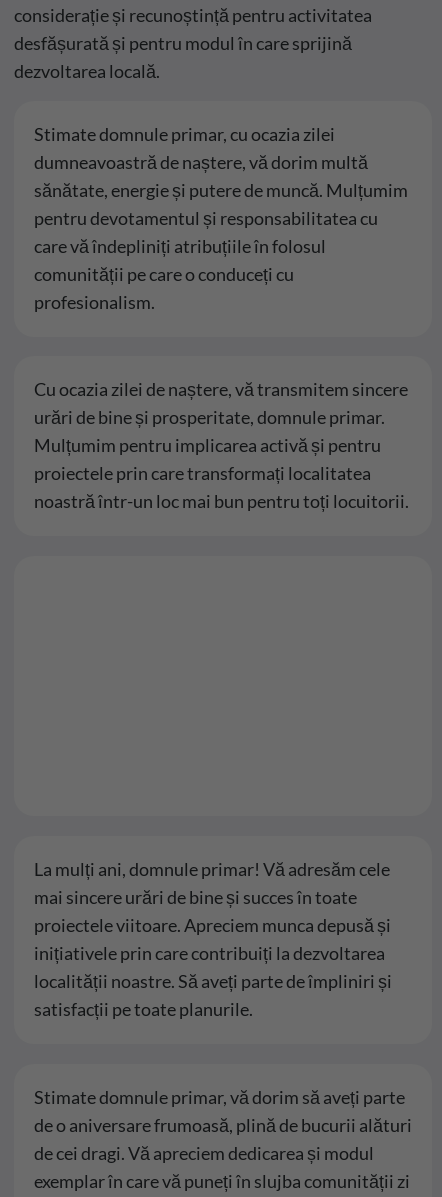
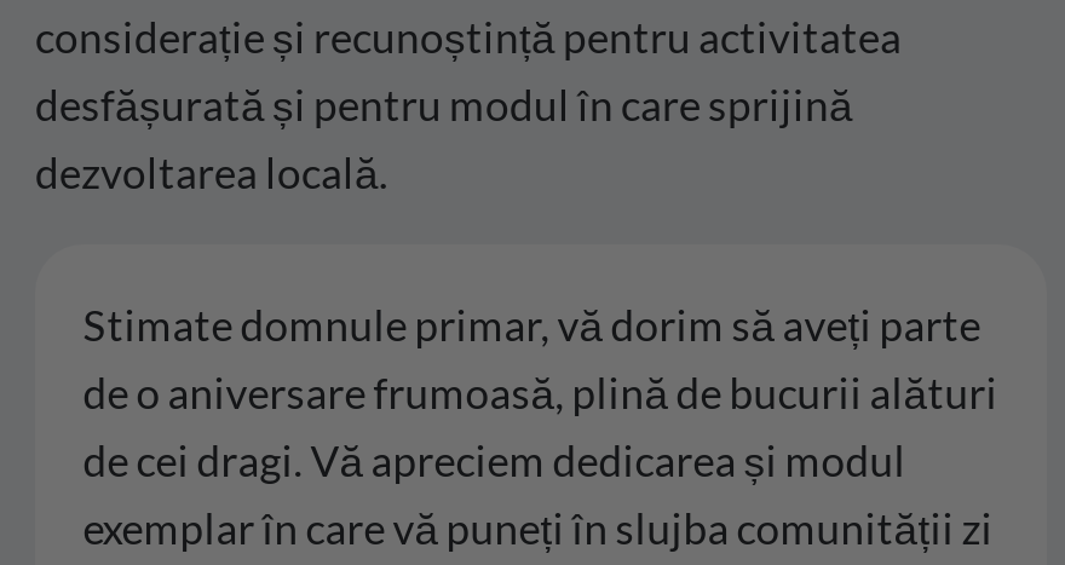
[34,124,408,313] Stimate domnule primar, cu ocazia zilei | dumneavoastră de naștere, vă dorim multă | sănătate, energie și putere de muncă. Mulțumim | pentru devotamentul și responsabilitatea cu | care vă îndepliniți atribuțiile în folosul | comunității pe care o conduceți cu | profesionalism. -> none
[34,379,409,512] Cu ocazia zilei de naștere, vă transmitem sincere | urări de bine și prosperitate, domnule primar. | Mulțumim pentru implicarea activă și pentru | proiectele prin care transformați localitatea | noastră într-un loc mai bun pentru toți locuitorii. -> none
[34,859,392,1020] La mulți ani, domnule primar! Vă adresăm cele | mai sincere urări de bine și succes în toate | proiectele viitoare. Apreciem munca depusă și | inițiativele prin care contribuiți la dezvoltarea | localității noastre. Să aveți parte de împliniri și | satisfacții pe toate planurile. -> none

